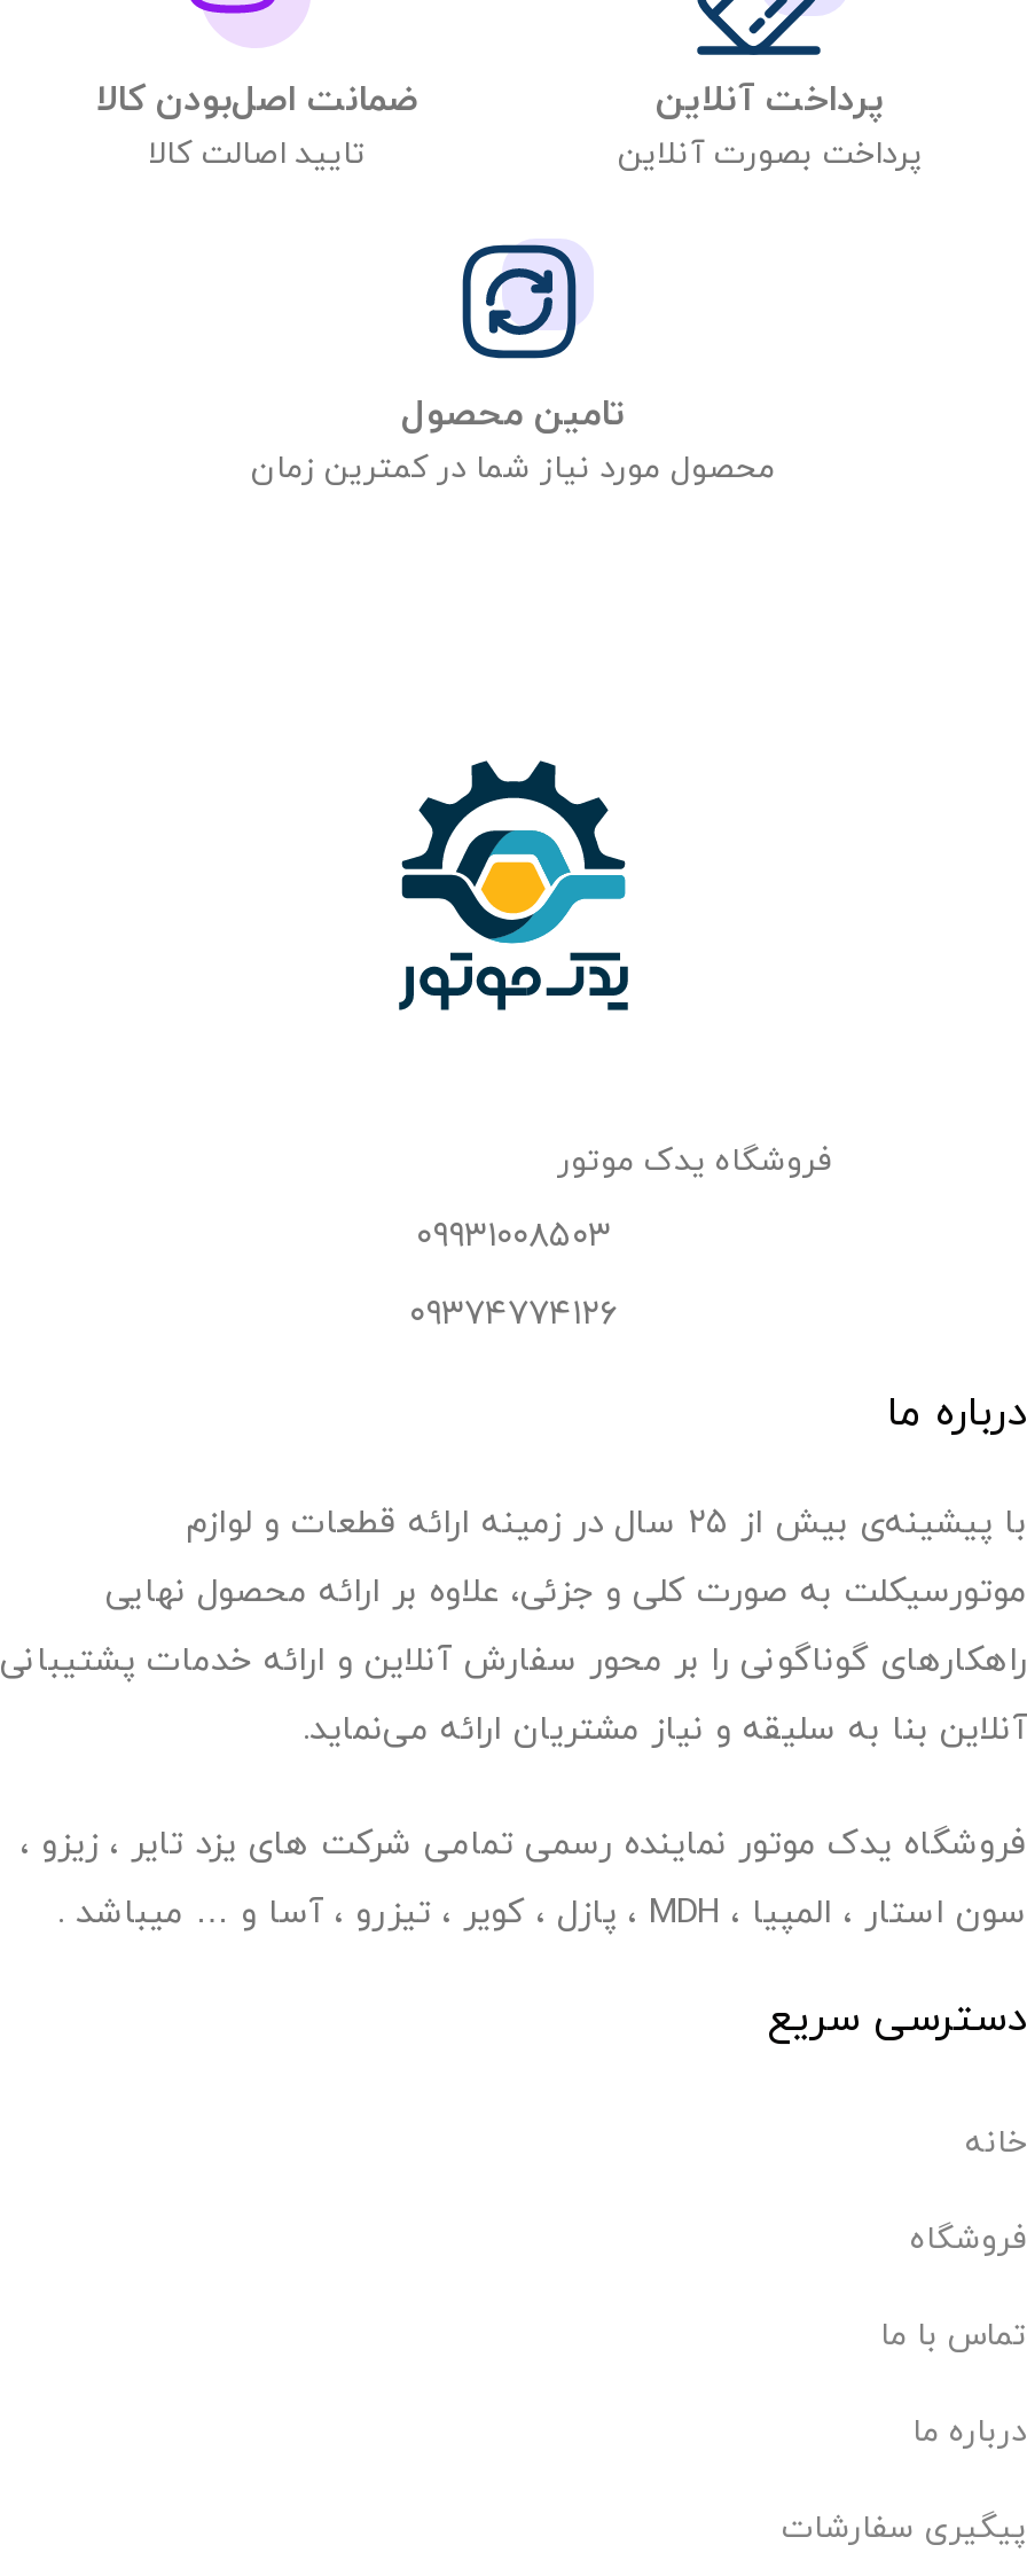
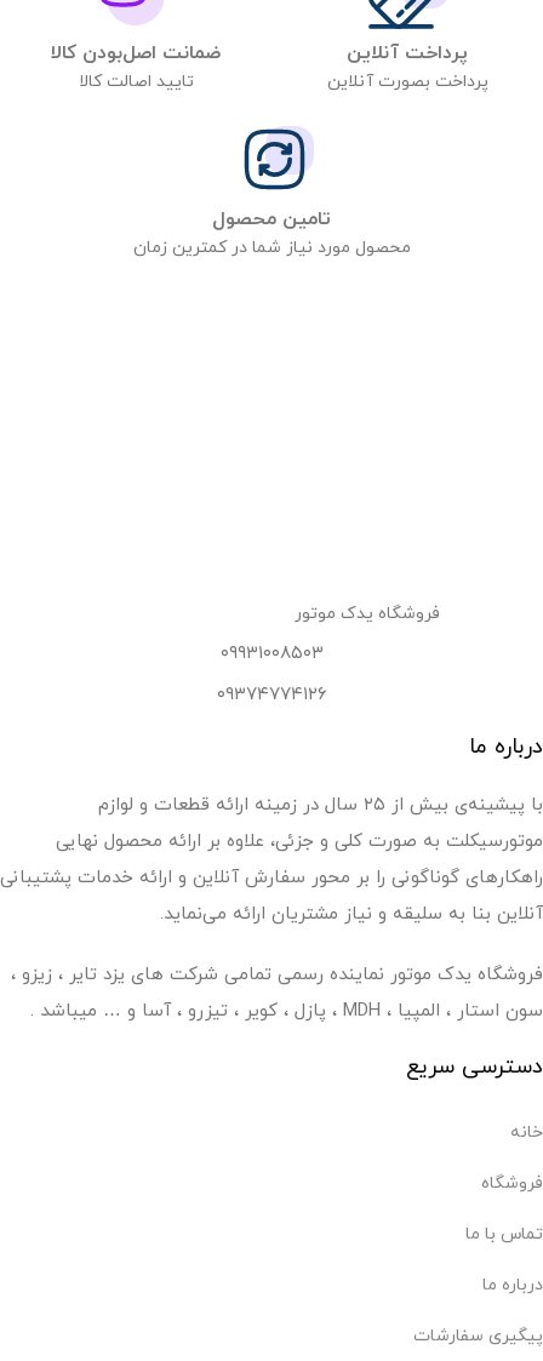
[397,759,630,1014] [image] -> none

